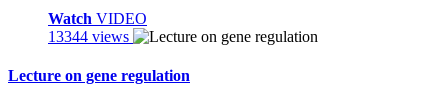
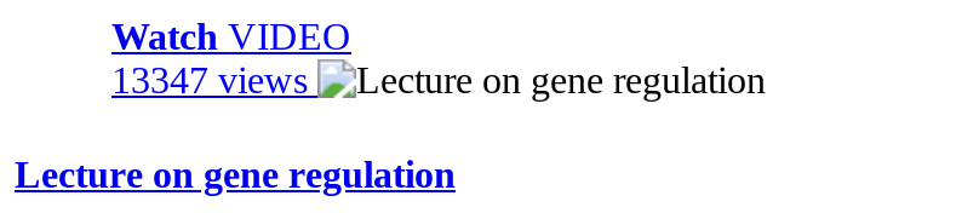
[48,28,133,45] 13344 views -> [111,59,317,100] 13347 views

